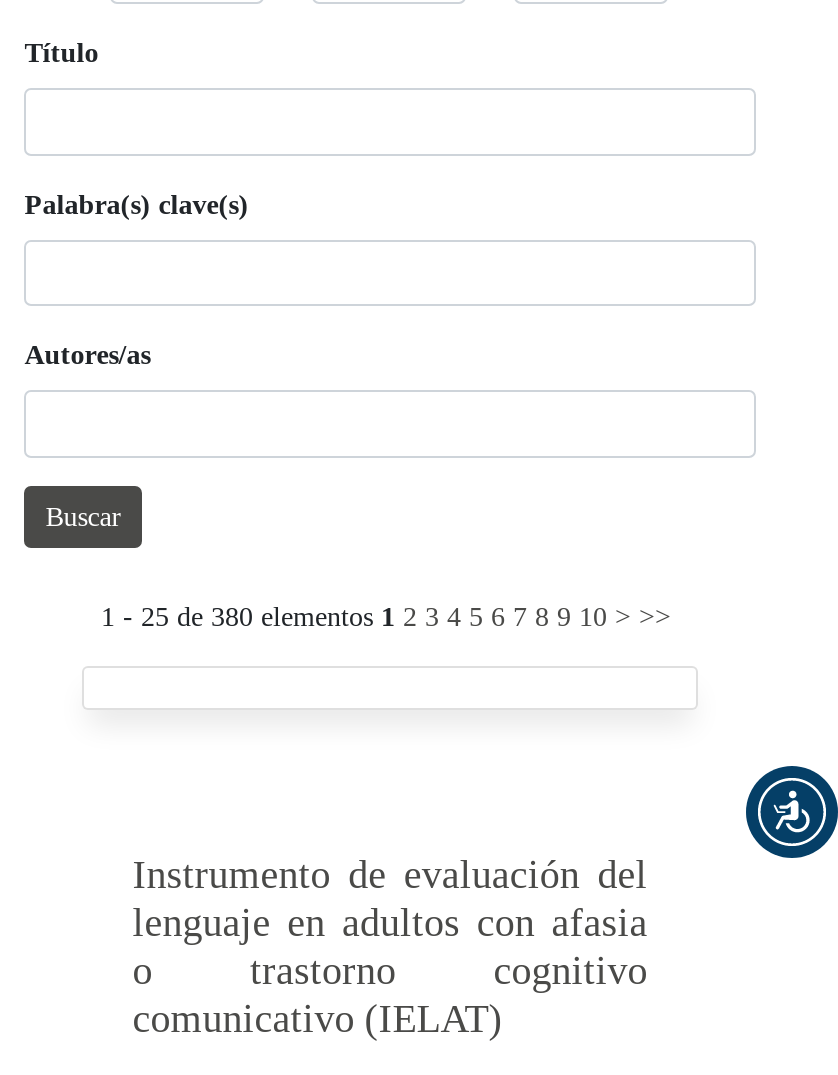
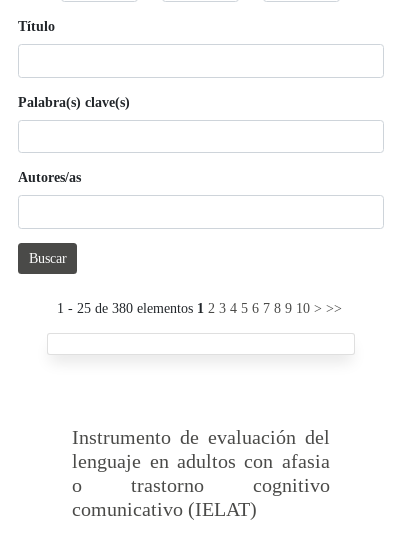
[744,764,832,860] [image] -> none

